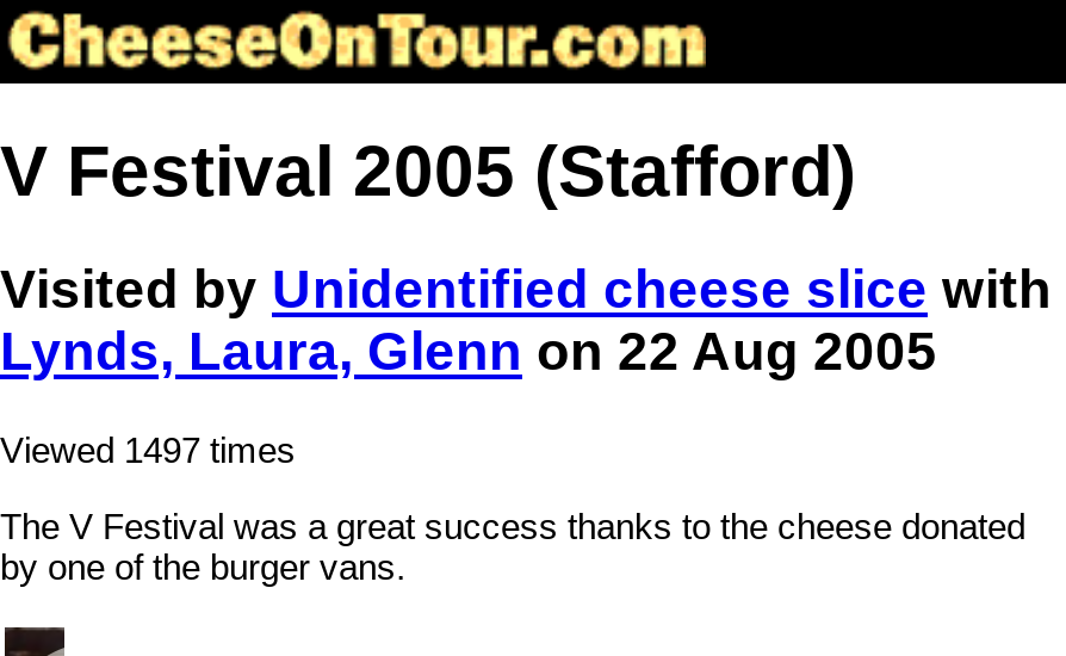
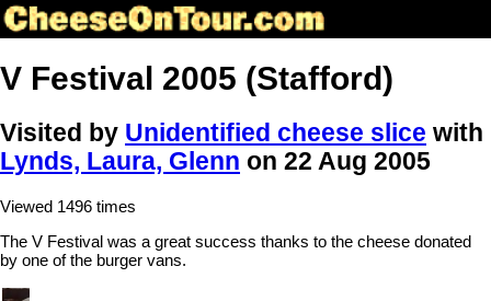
[0,429,296,470] Viewed 1497 times -> [0,197,136,216] Viewed 1496 times

